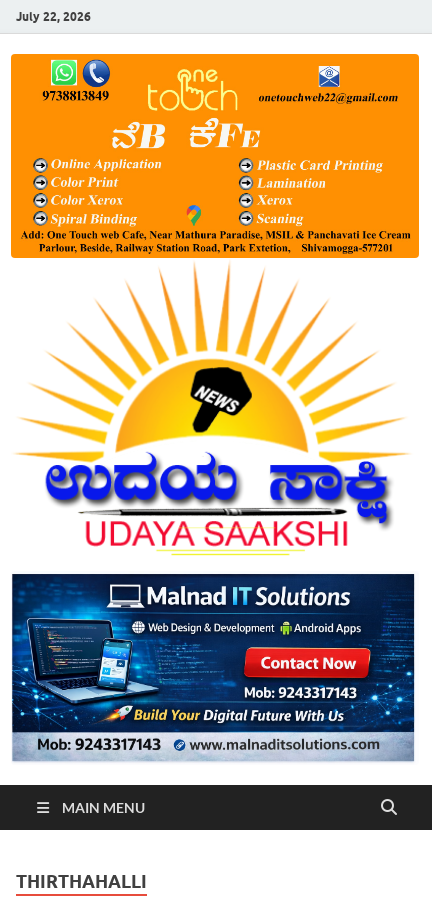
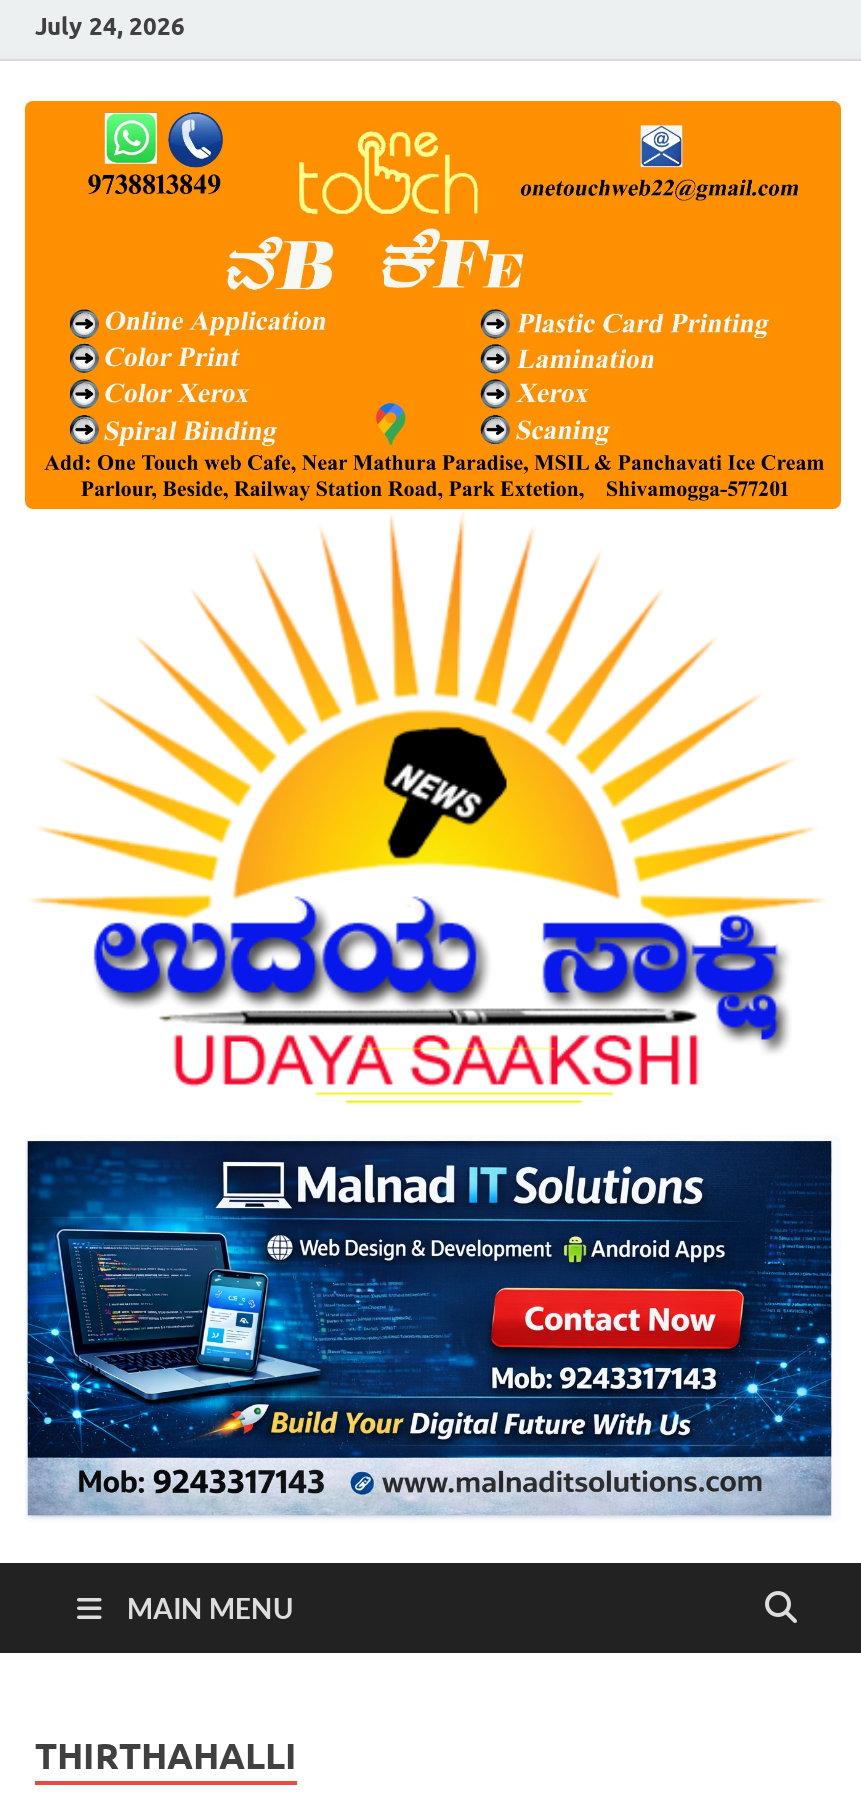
[16,8,91,23] July 22, 2026 -> [35,10,185,40] July 24, 2026

